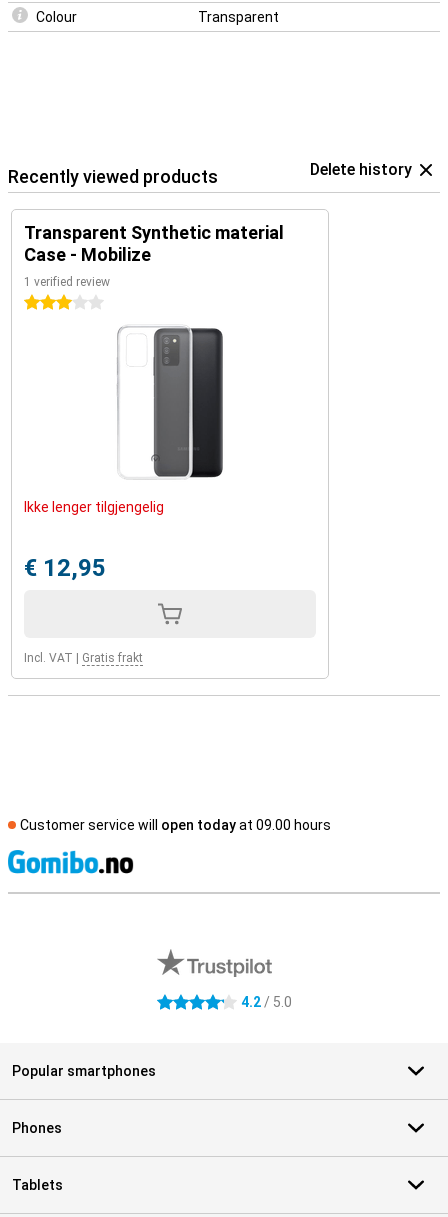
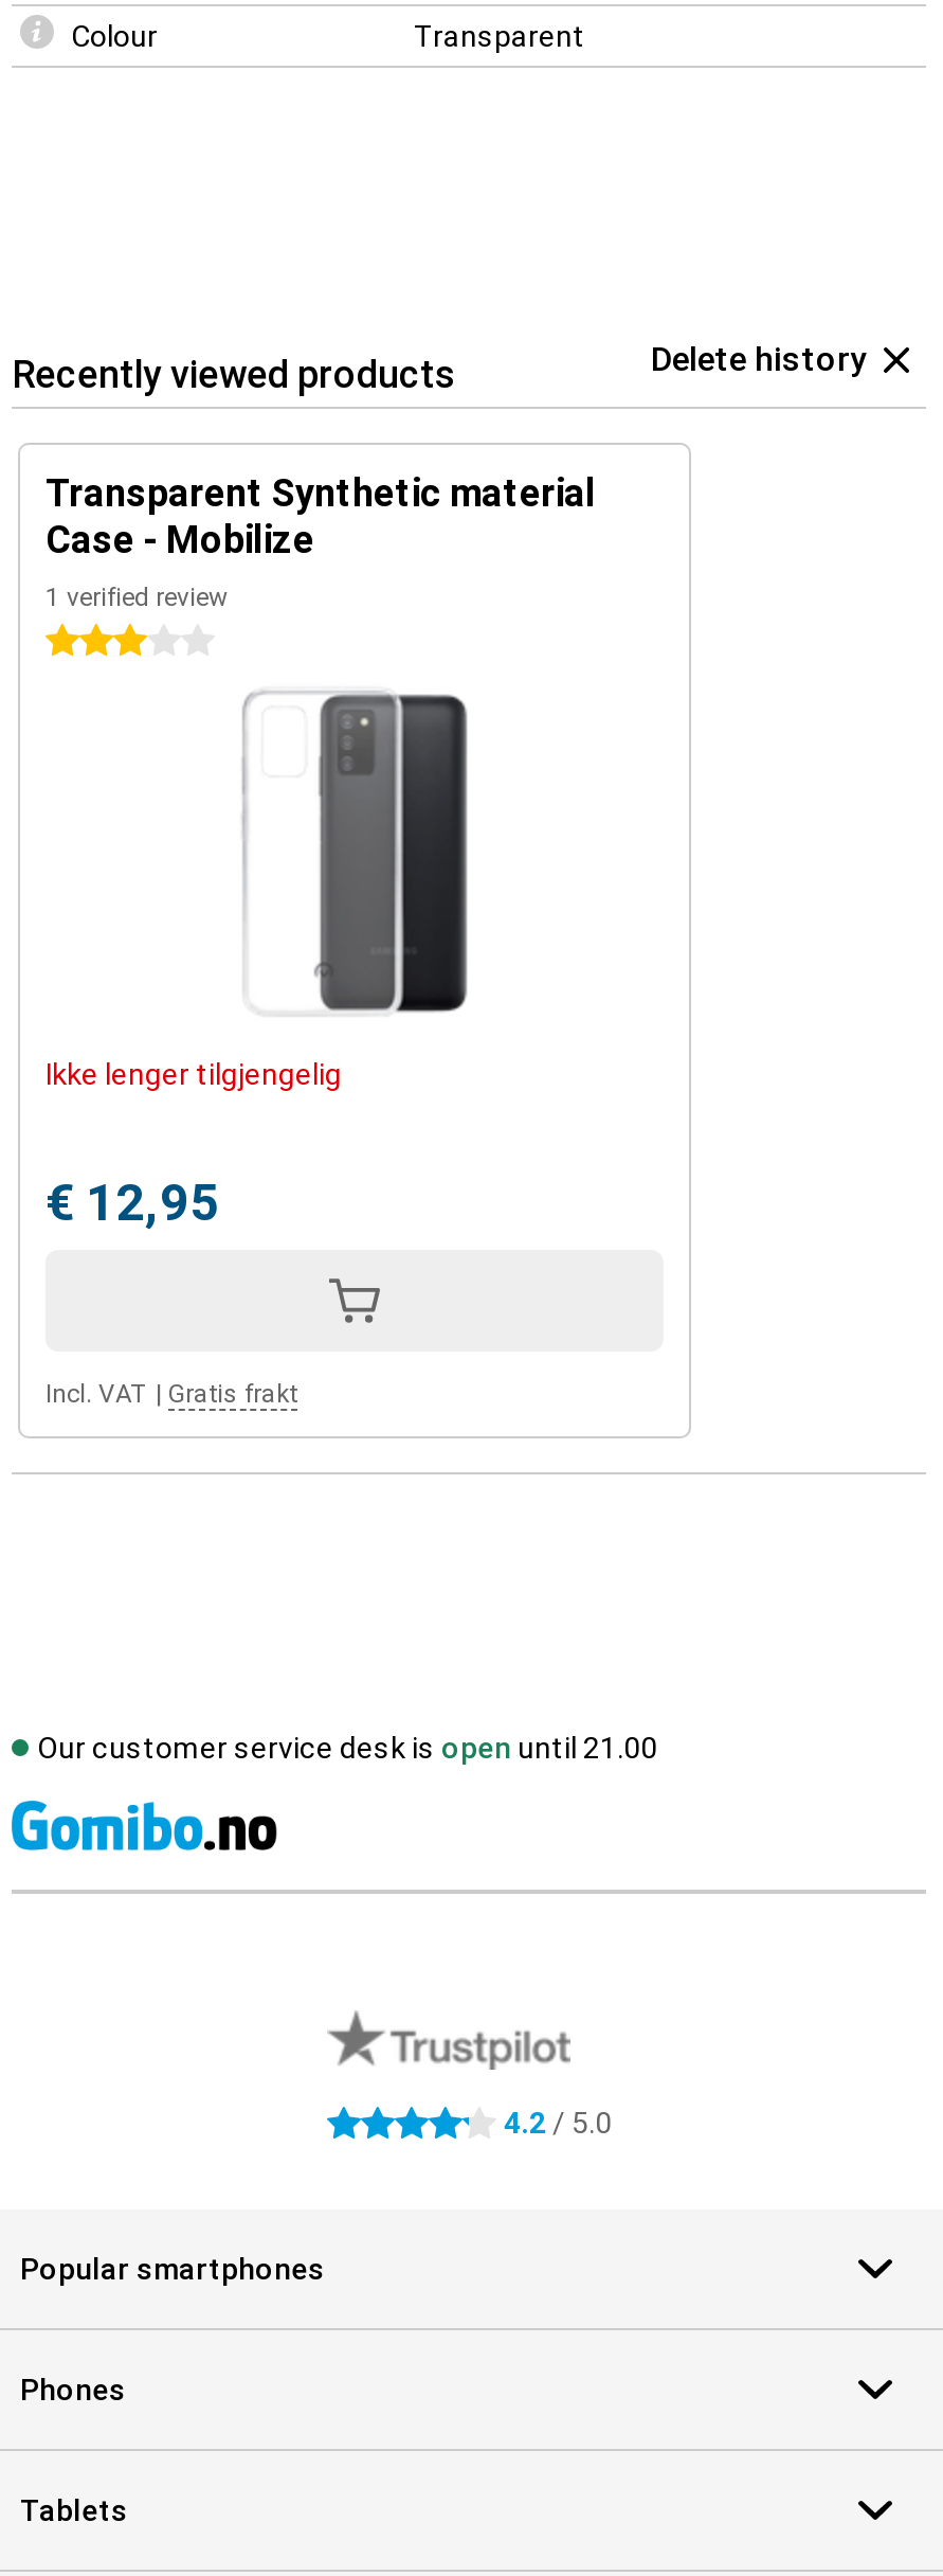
[20,817,331,833] Customer service will open today at 09.00 hours -> [37,1731,657,1765] Our customer service desk is open until 21.00

